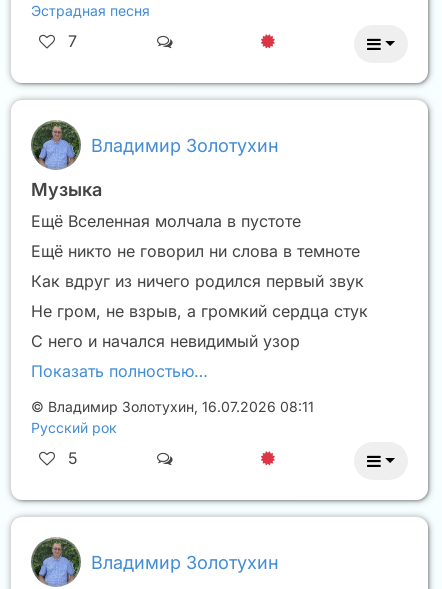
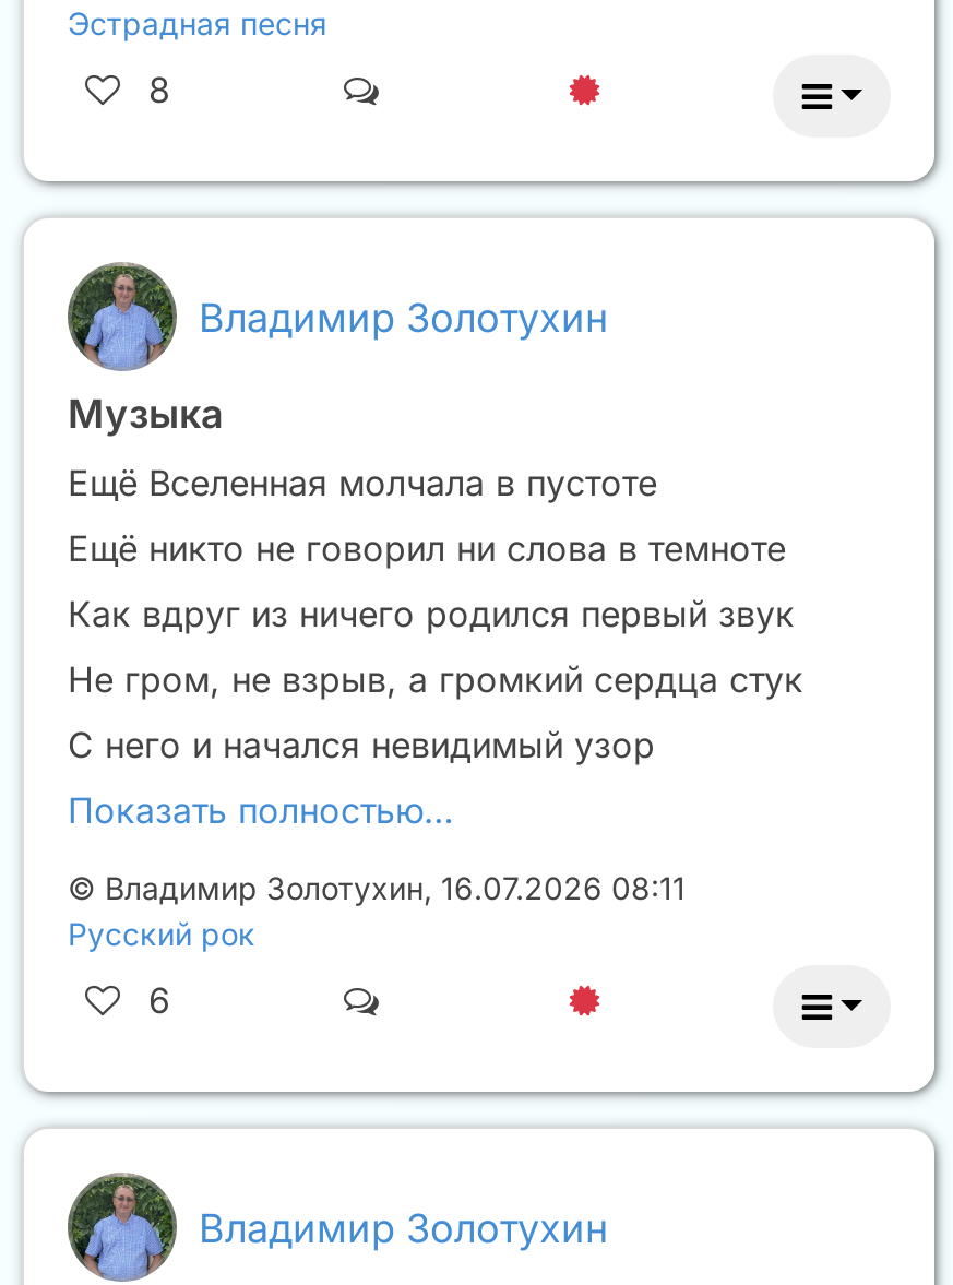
[68,31,77,51] 7 -> [148,68,170,112] 8
[68,448,78,468] 5 -> [148,978,170,1022] 6

